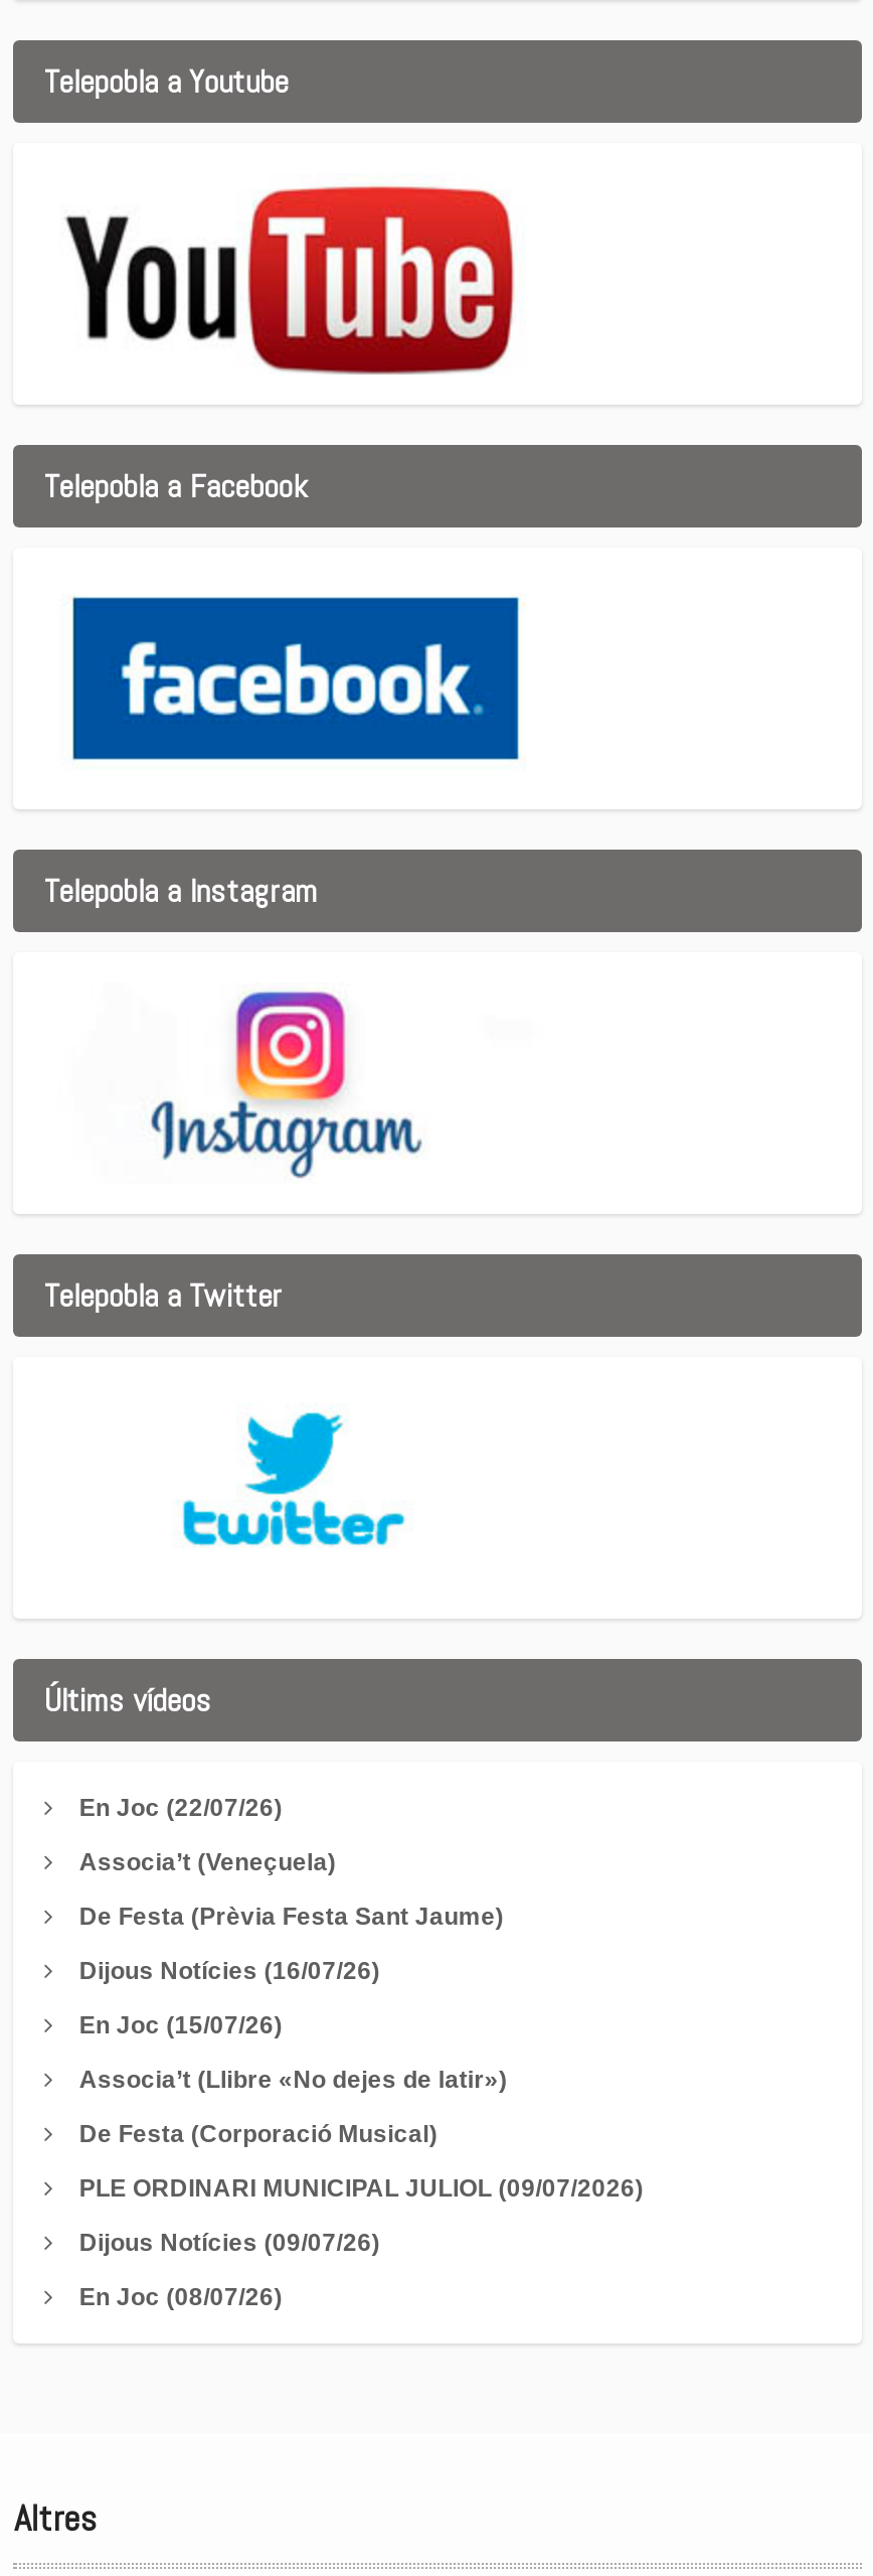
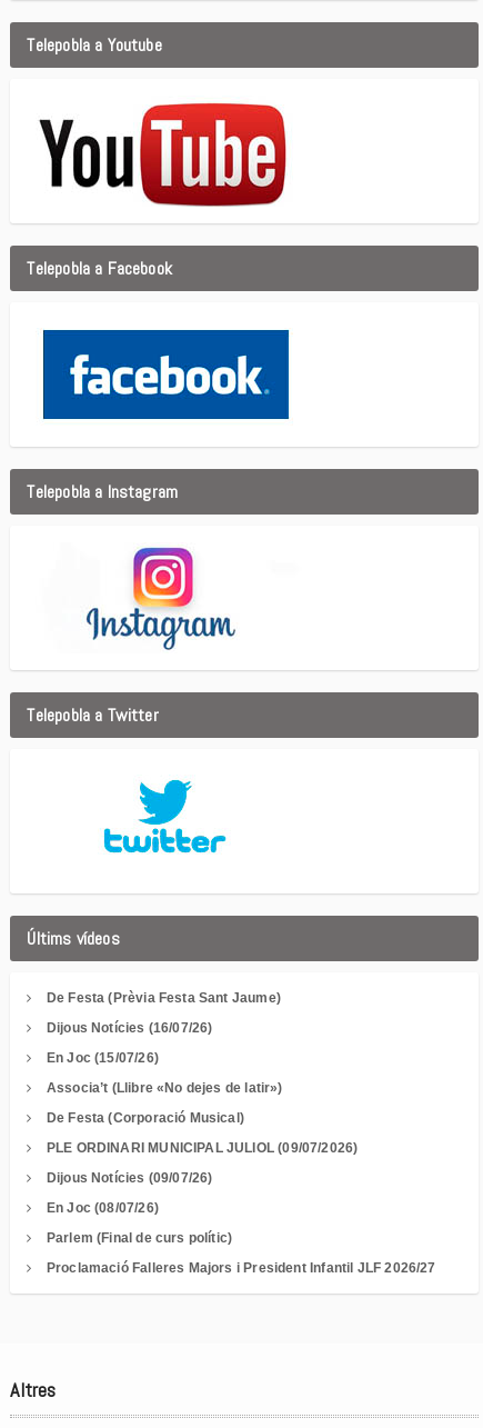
[79,1795,336,1877] En Joc (22/07/26) | Associa’t (Veneçuela) -> none
moved [79,1903,643,2312] -> [46,991,358,1216]: De Festa (Prèvia Festa Sant Jaume) | Dijous Notícies (16/07/26) | En Joc (15/07/26) | Associa’t (Llibre «No dejes de latir») | De Festa (Corporació Musical) | PLE ORDINARI MUNICIPAL JULIOL (09/07/2026) | Dijous Notícies (09/07/26) | En Joc (08/07/26)
none -> [46,1231,436,1276] Parlem (Final de curs polític) | Proclamació Falleres Majors i President Infantil JLF 2026/27

